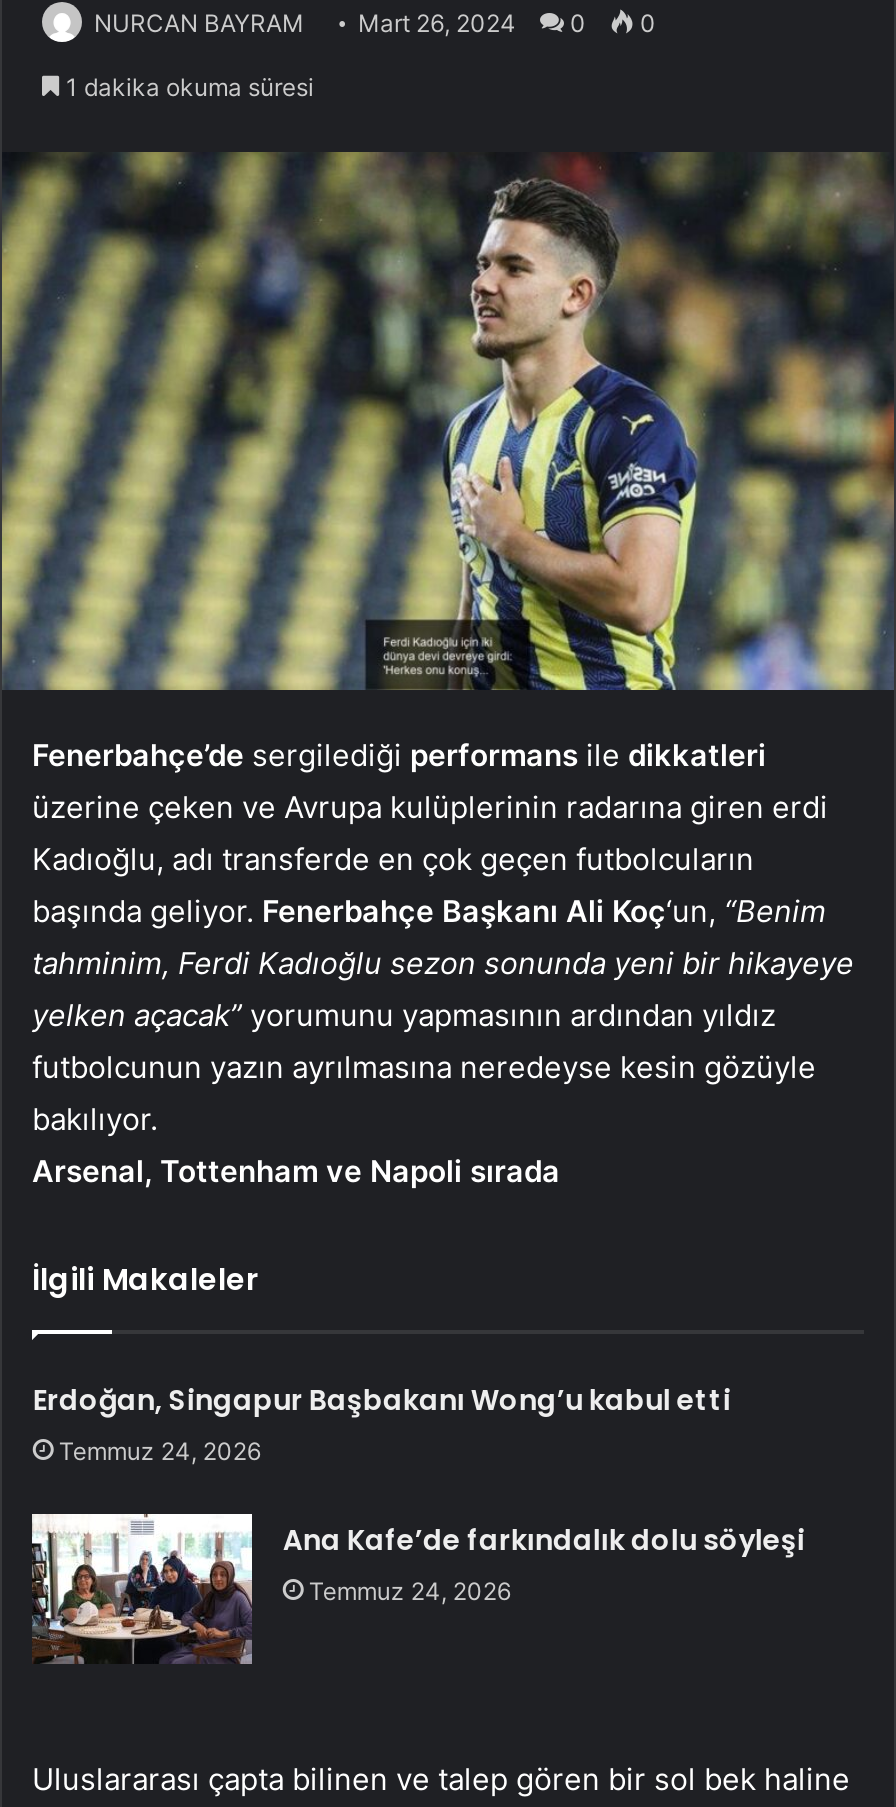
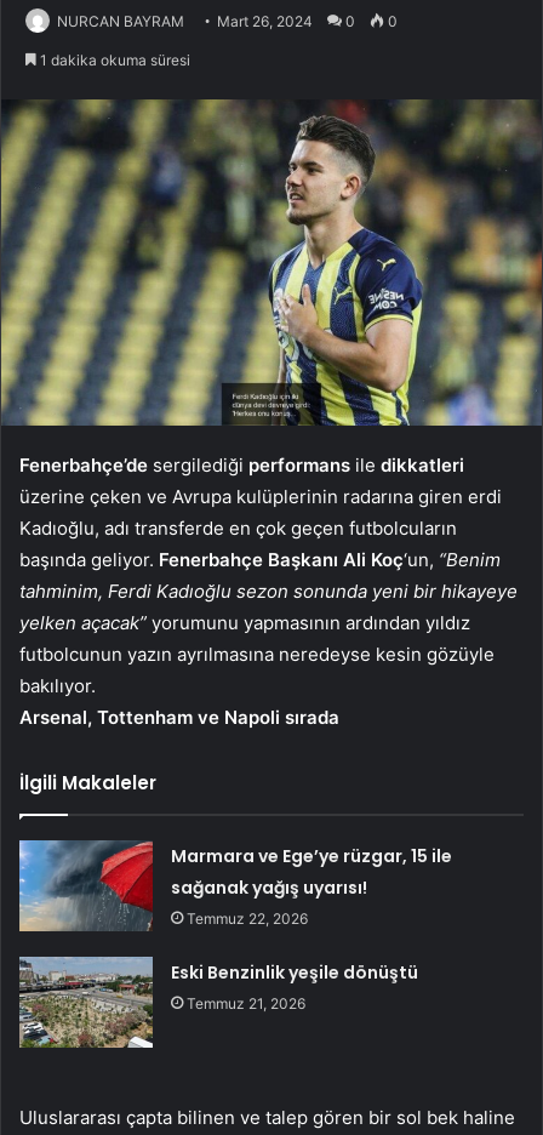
[33,1380,731,1466] Erdoğan, Singapur Başbakanı Wong’u kabul etti | Temmuz 24, 2026 -> [171,844,452,928] Marmara ve Ege’ye rüzgar, 15 ile | sağanak yağış uyarısı! | Temmuz 22, 2026
[32,1512,805,1664] [image] | Ana Kafe’de farkındalık dolu söyleşi | Temmuz 24, 2026 -> [18,956,419,1049] [image] | Eski Benzinlik yeşile dönüştü | Temmuz 21, 2026

